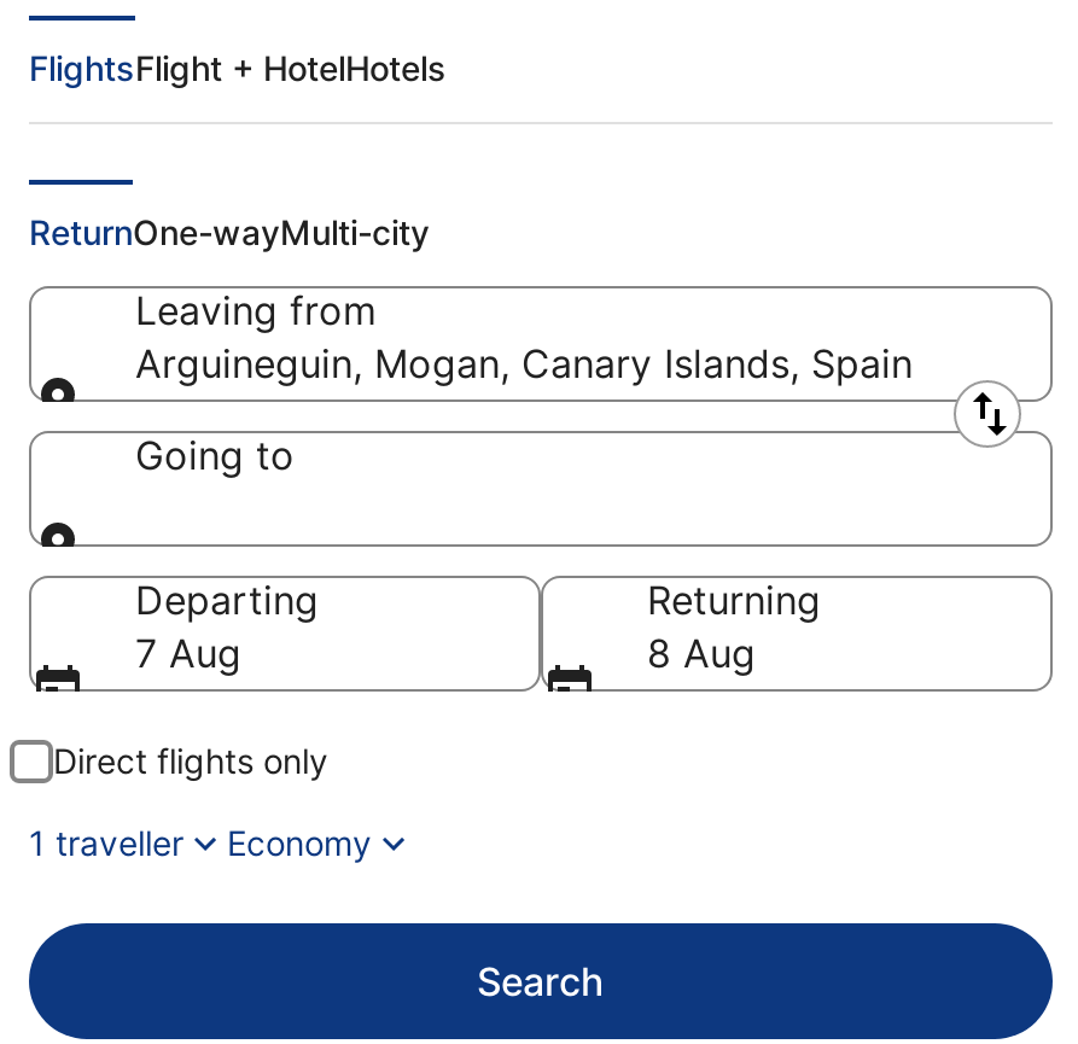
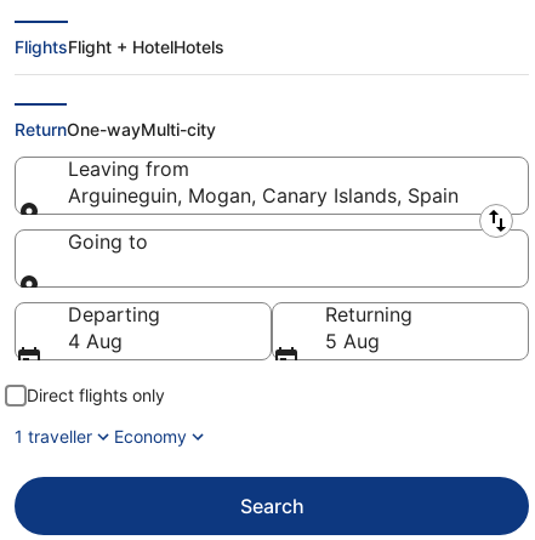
[135,629,241,677] 7 Aug -> [68,329,123,353] 4 Aug
[647,629,756,677] 8 Aug -> [325,329,380,353] 5 Aug

